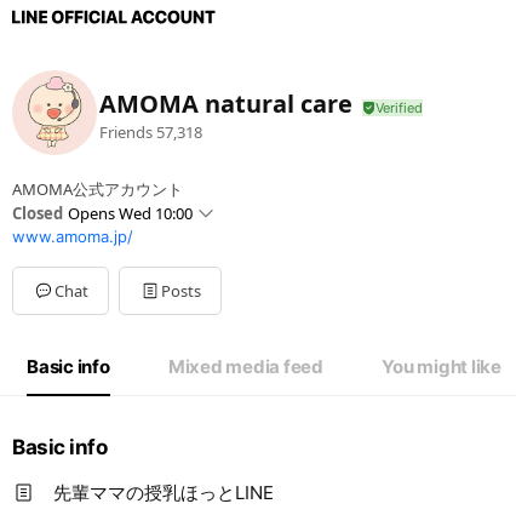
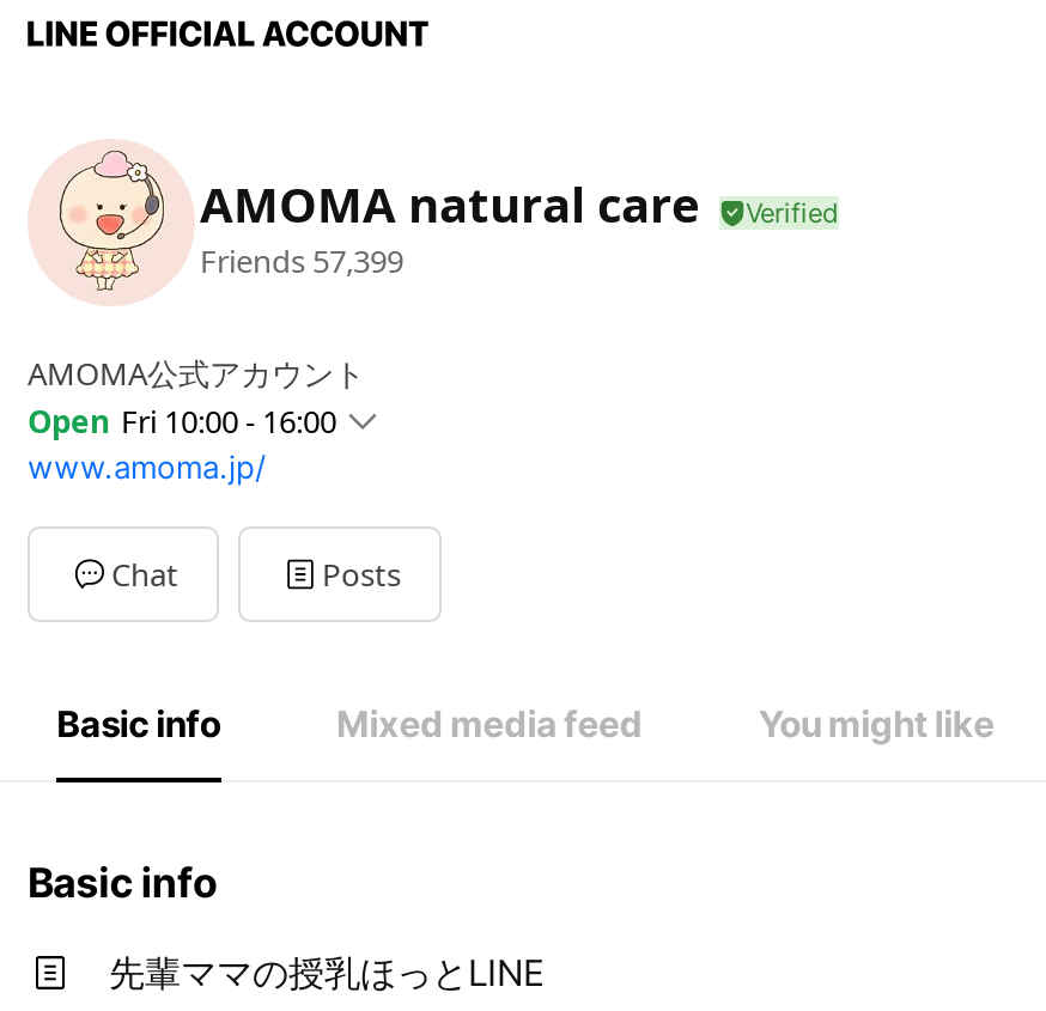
[99,121,202,142] Friends 57,318 -> [200,238,403,281] Friends 57,399
[12,202,193,224] Closed Opens Wed 10:00 -> [28,400,336,443] Open Fri 10:00 - 16:00

